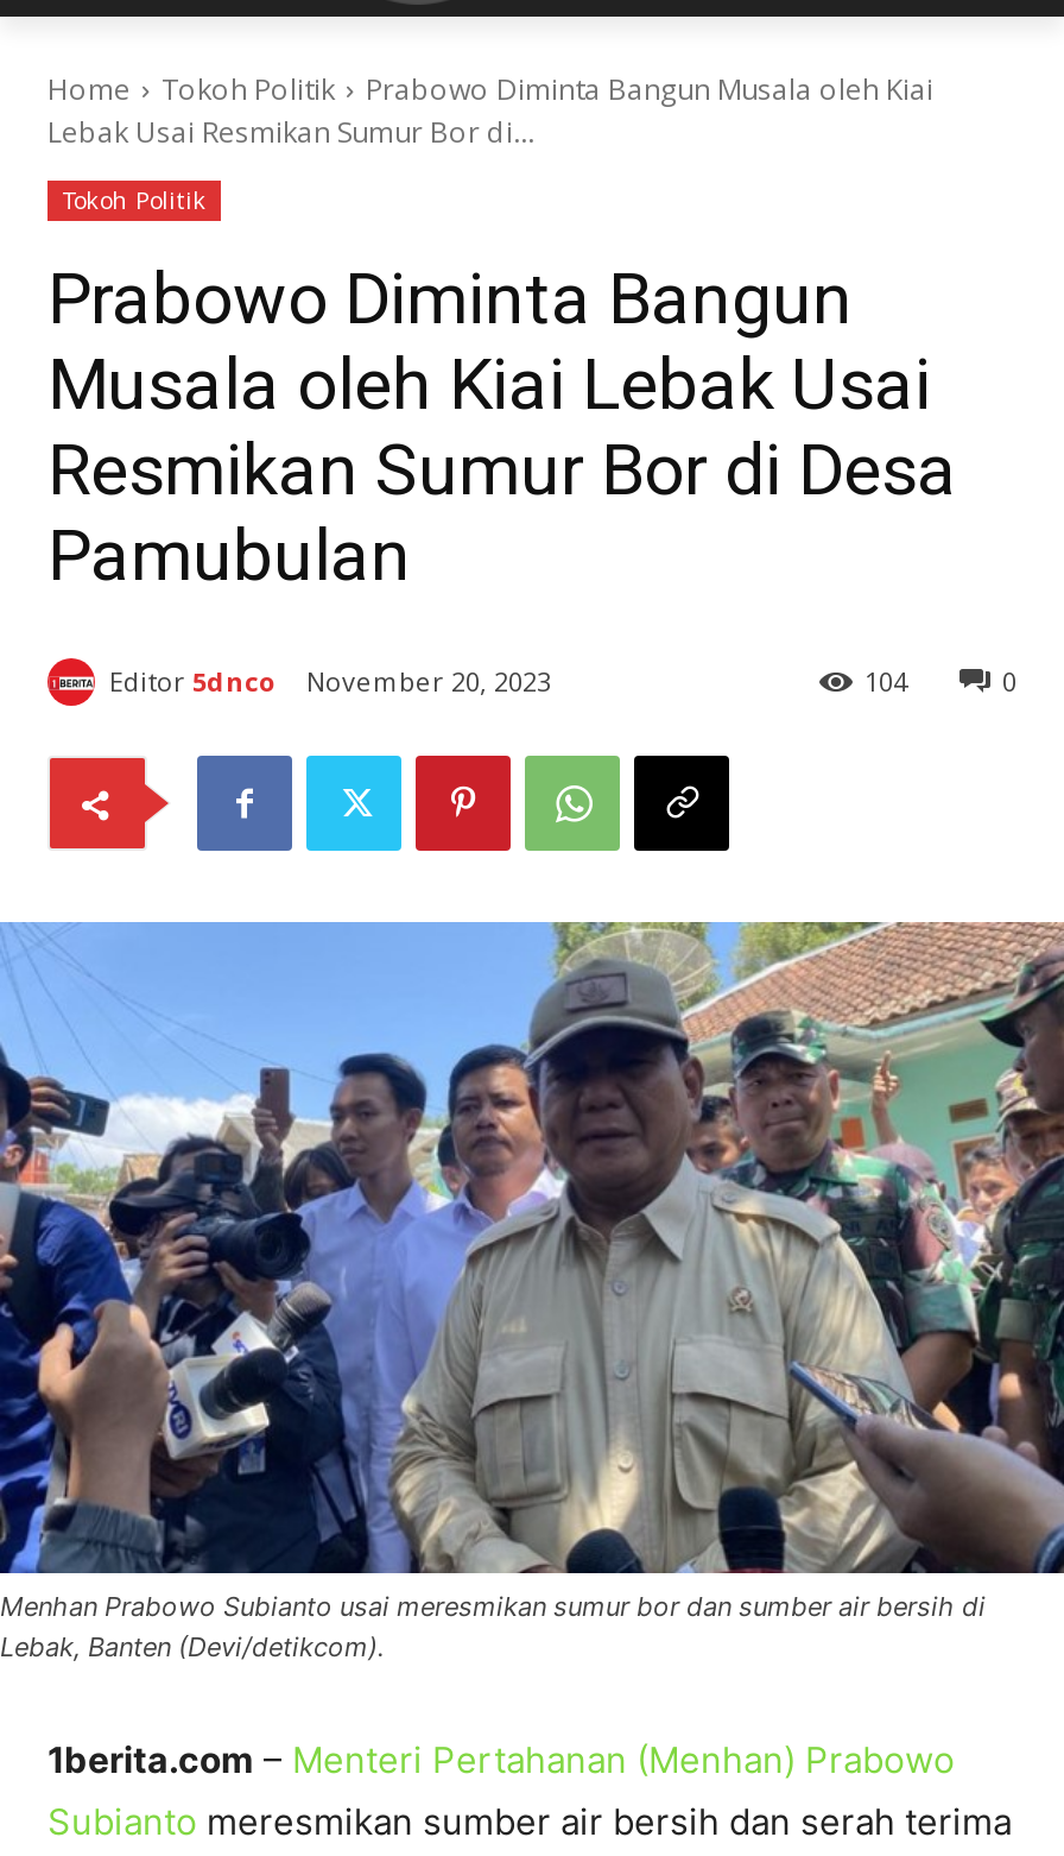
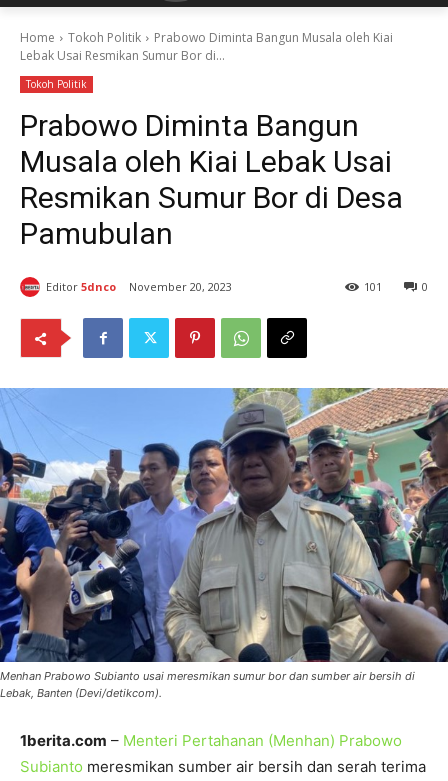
[864,663,907,699] 104 -> [364,279,382,294] 101

